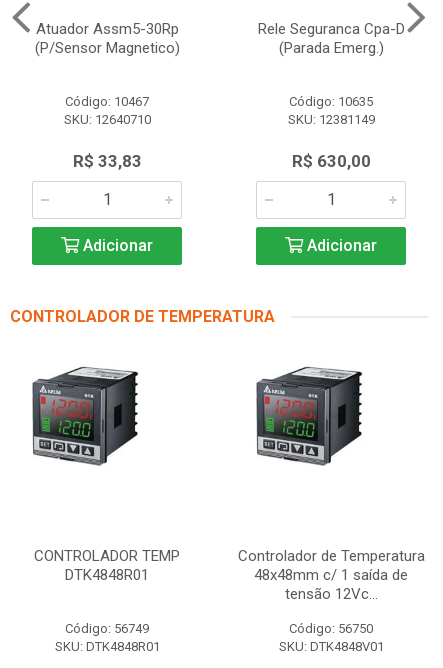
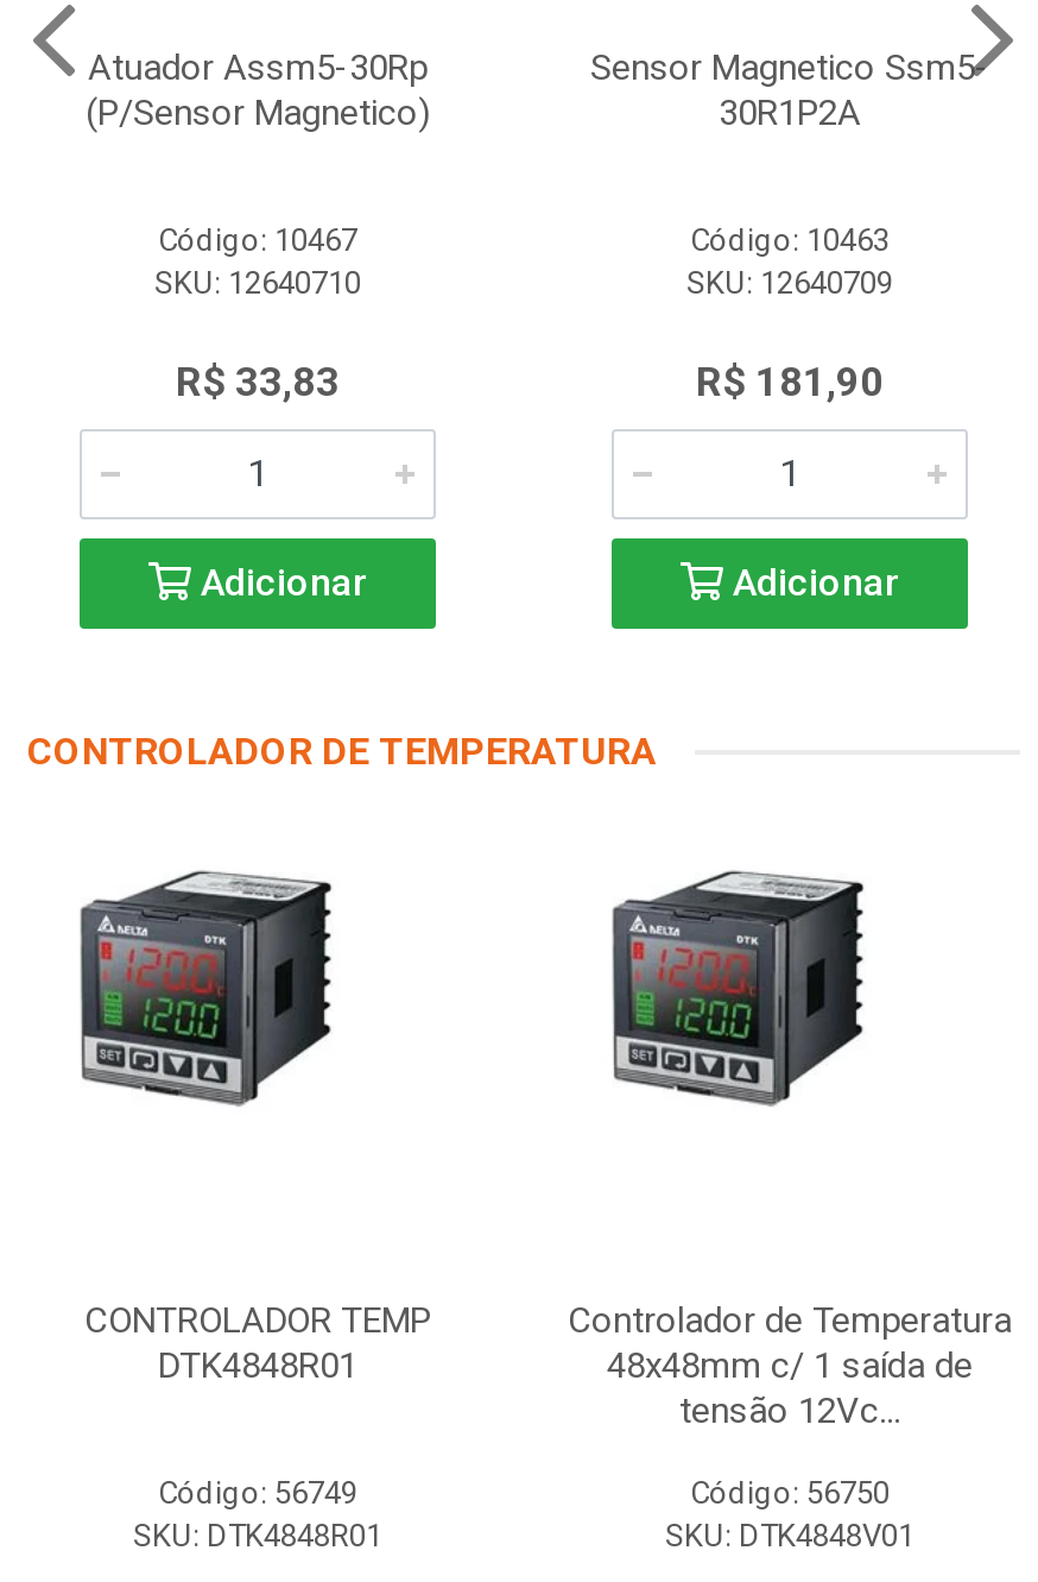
[257,20,404,57] Rele Seguranca Cpa-D | (Parada Emerg.) -> [590,47,989,135] Sensor Magnetico Ssm5- | 30R1P2A
[287,94,374,127] Código: 10635 | SKU: 12381149 -> [686,223,893,301] Código: 10463 | SKU: 12640709
[291,151,370,171] R$ 630,00 -> [696,358,884,406] R$ 181,90

